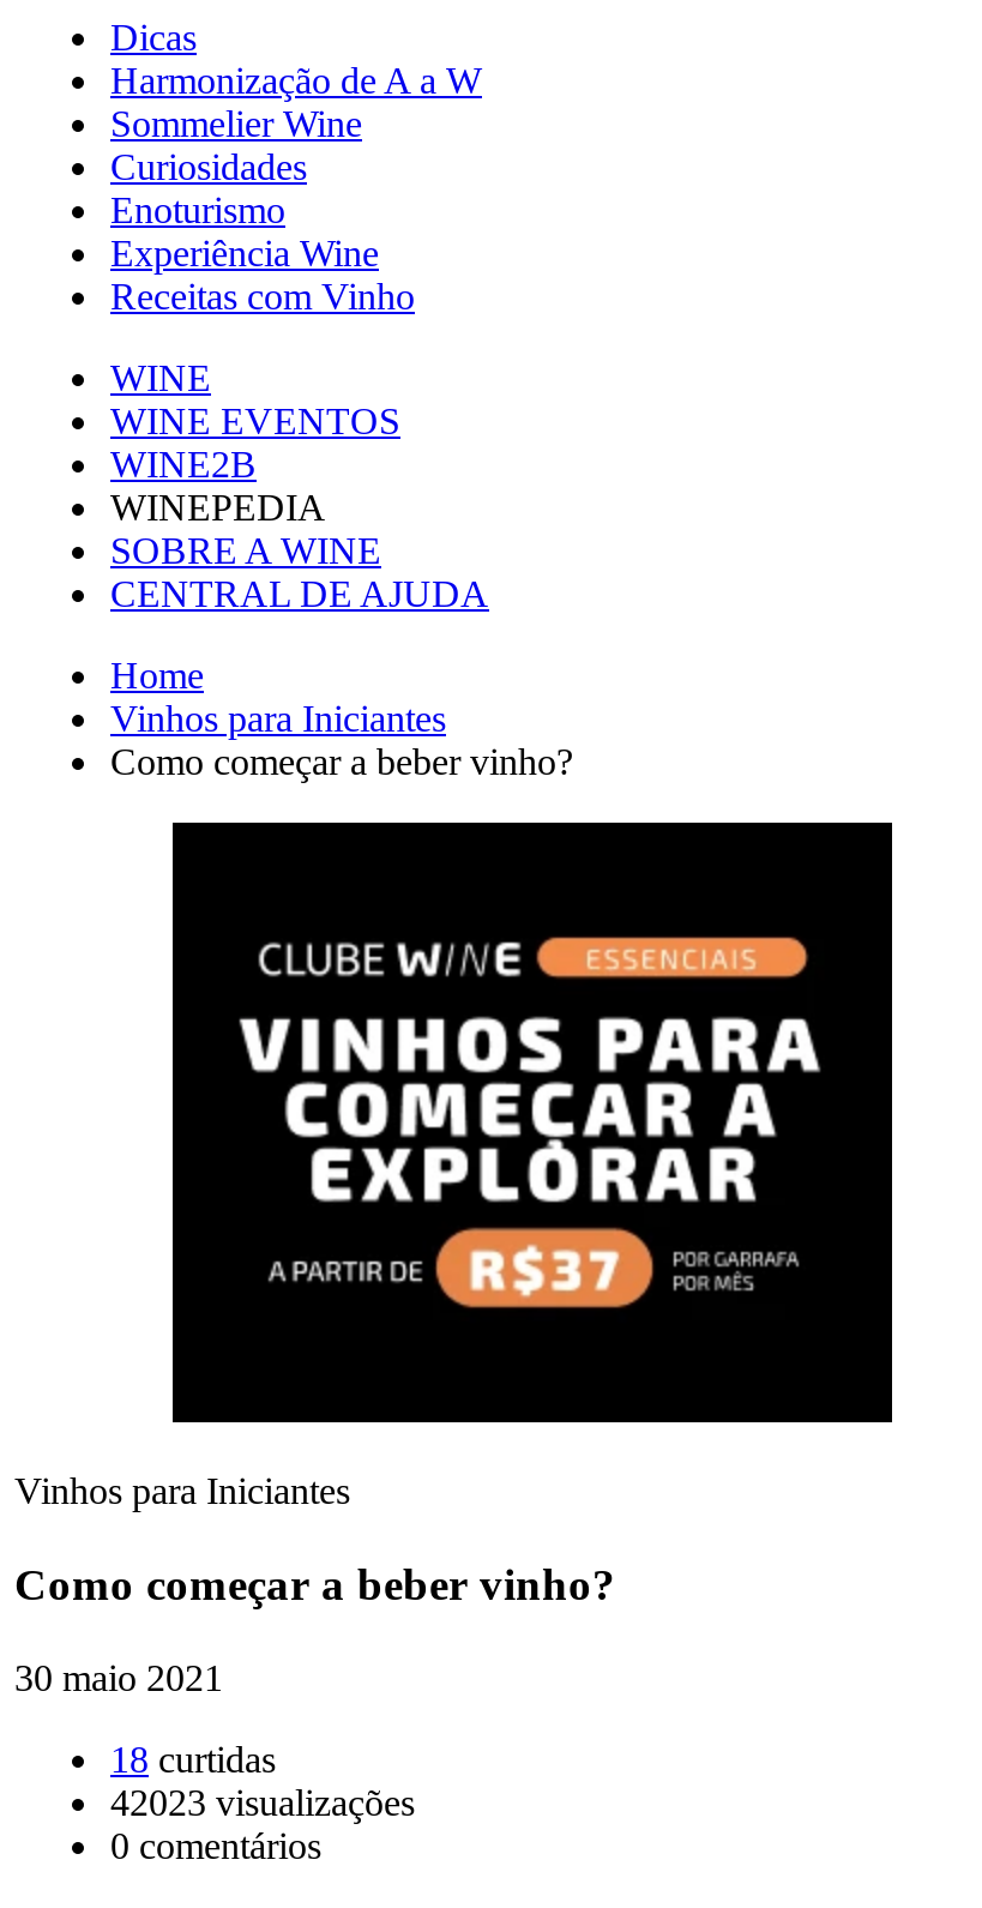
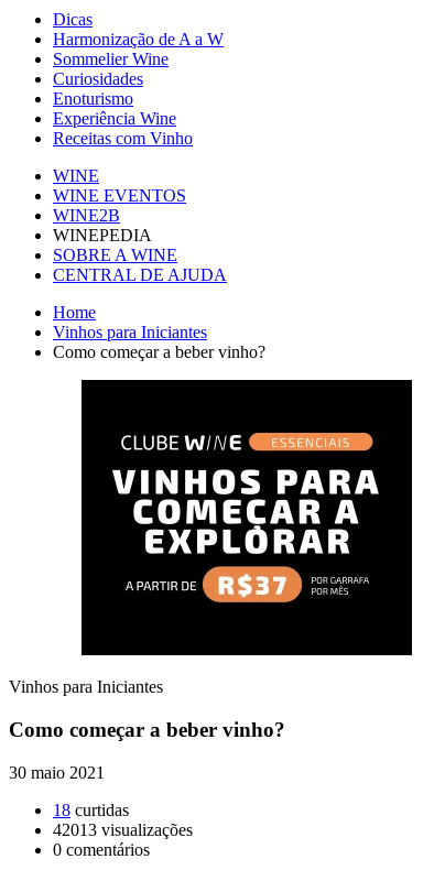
[110,1781,415,1822] 42023 visualizações -> [53,820,193,839] 42013 visualizações

